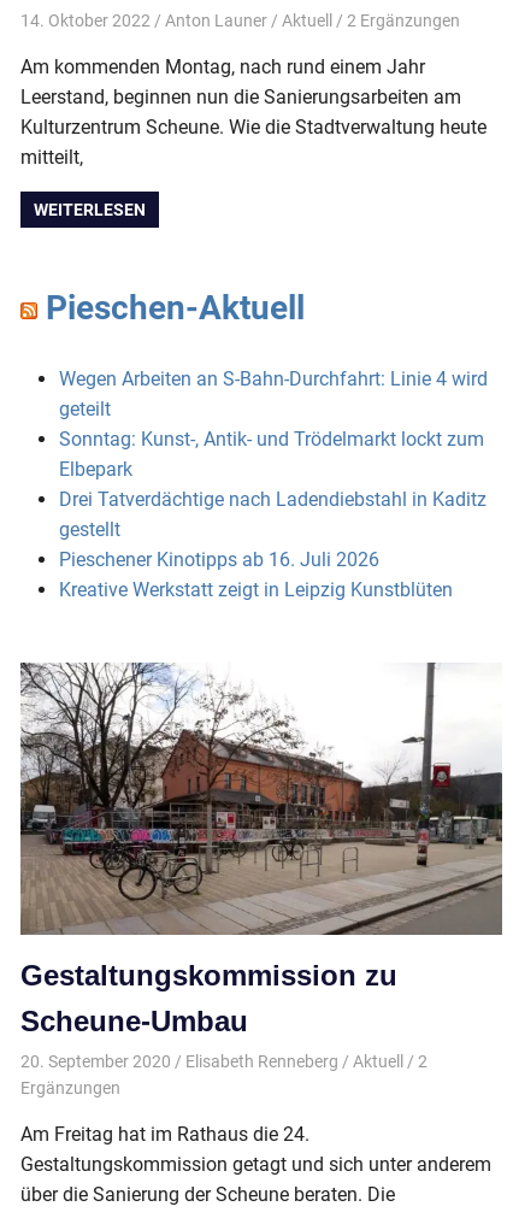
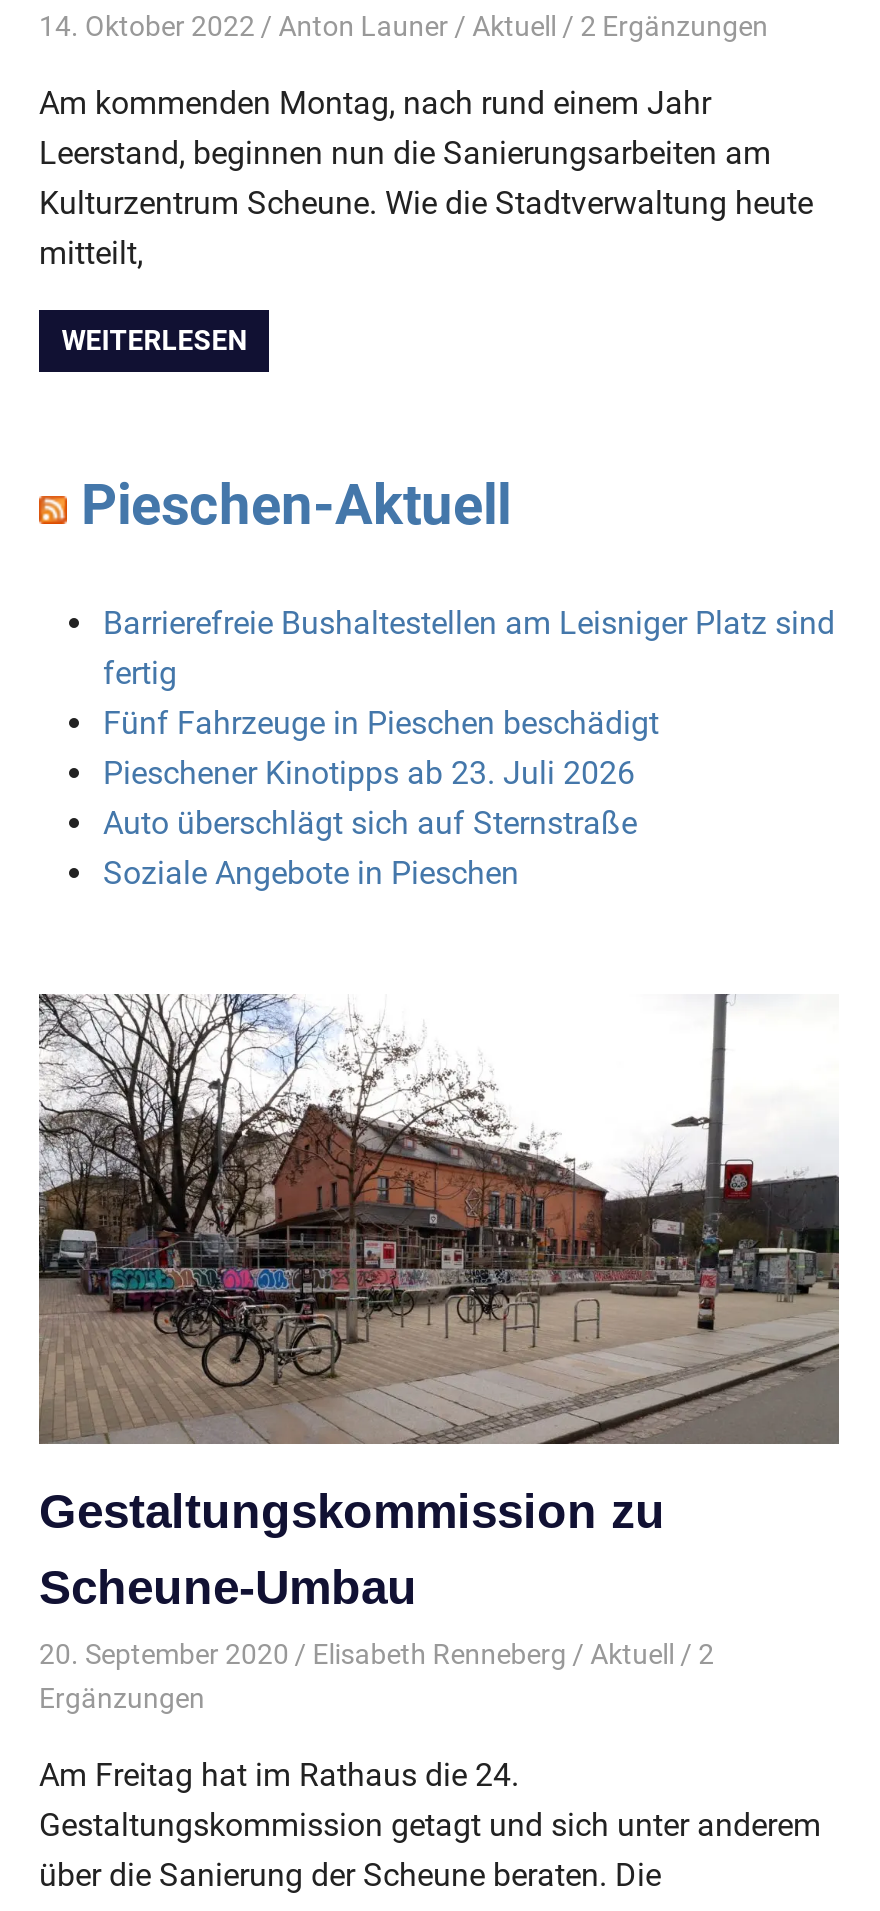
[59,368,488,602] Wegen Arbeiten an S-Bahn-Durchfahrt: Linie 4 wird | geteilt | Sonntag: Kunst-, Antik- und Trödelmarkt lockt zum | Elbepark | Drei Tatverdächtige nach Ladendiebstahl in Kaditz | gestellt | Pieschener Kinotipps ab 16. Juli 2026 | Kreative Werkstatt zeigt in Leipzig Kunstblüten -> [103,603,835,891] Barrierefreie Bushaltestellen am Leisniger Platz sind | fertig | Fünf Fahrzeuge in Pieschen beschädigt | Pieschener Kinotipps ab 23. Juli 2026 | Auto überschlägt sich auf Sternstraße | Soziale Angebote in Pieschen

